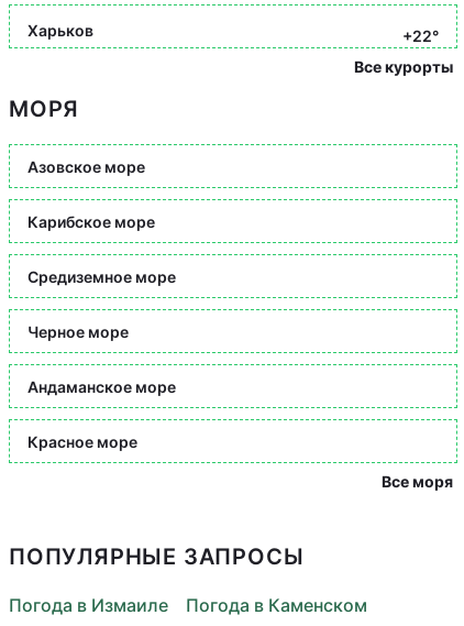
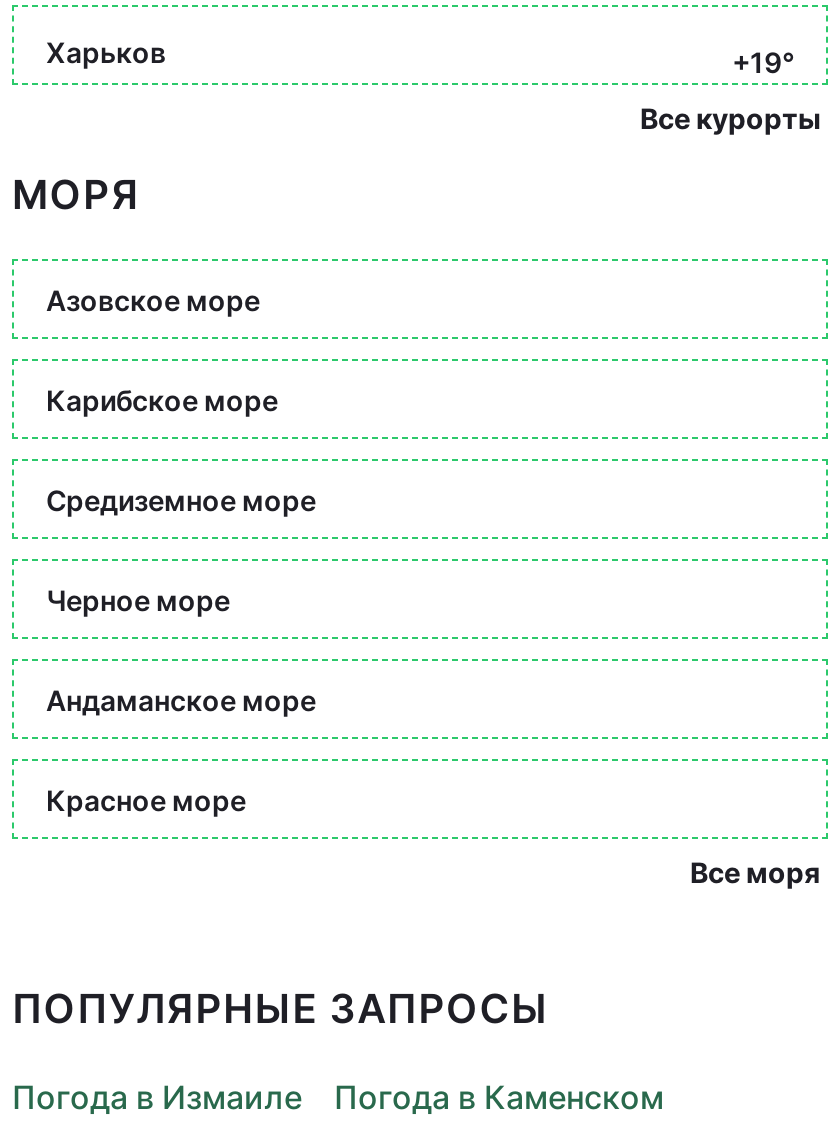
[402,26,439,45] +22° -> [732,45,794,79] +19°

